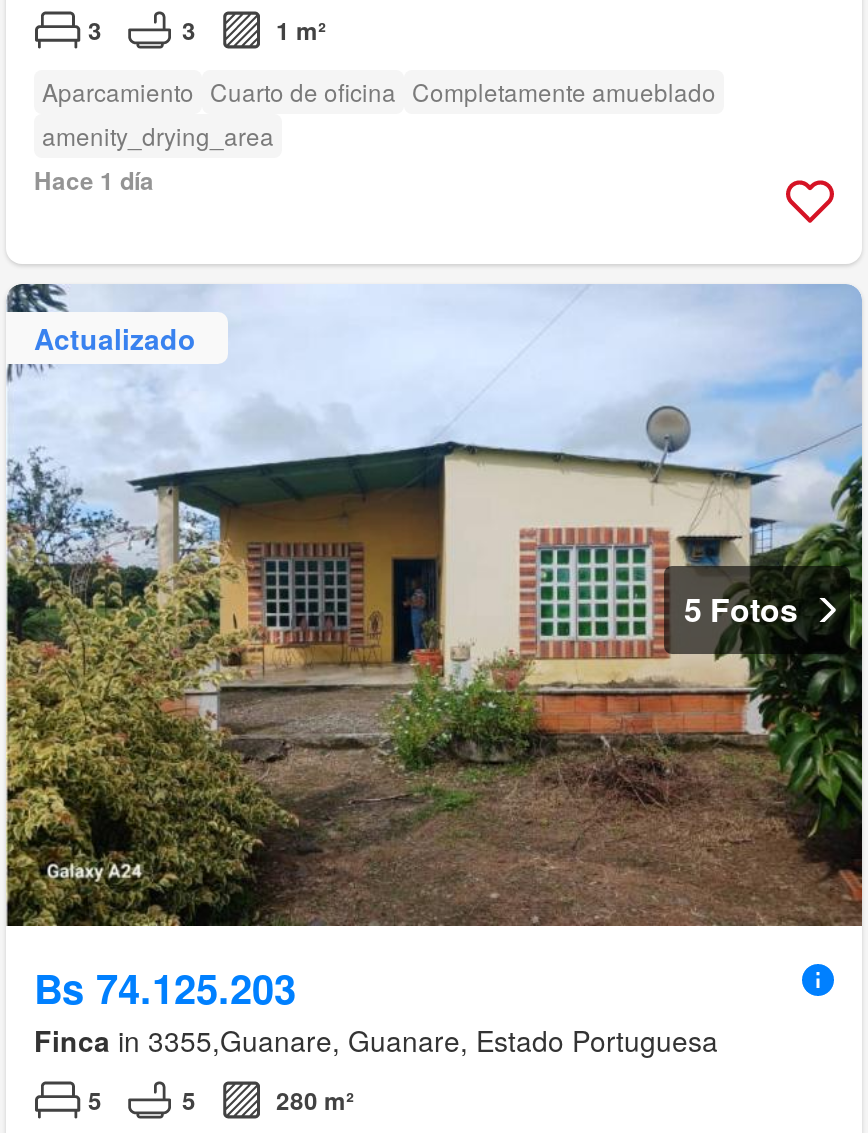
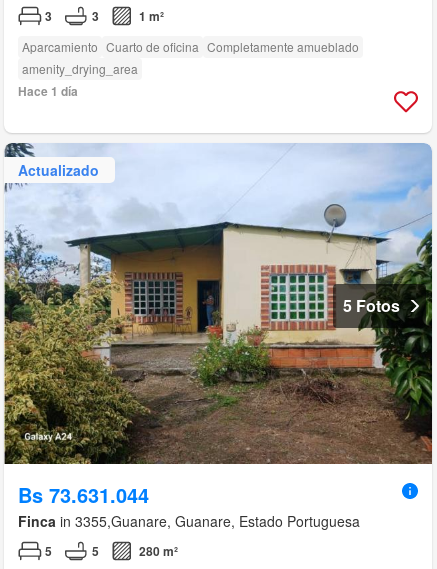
[34,959,296,1017] Bs 74.125.203 -> [18,480,149,509] Bs 73.631.044

